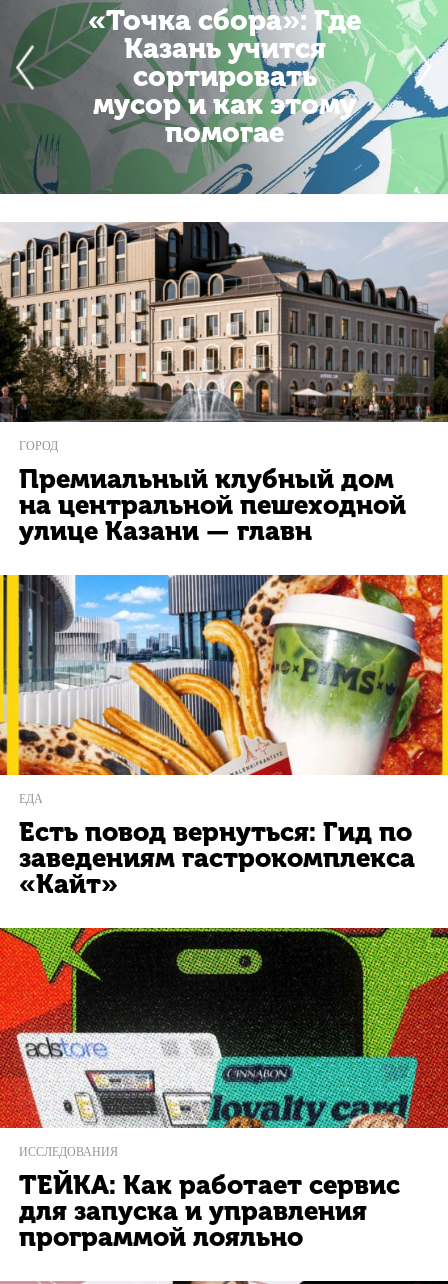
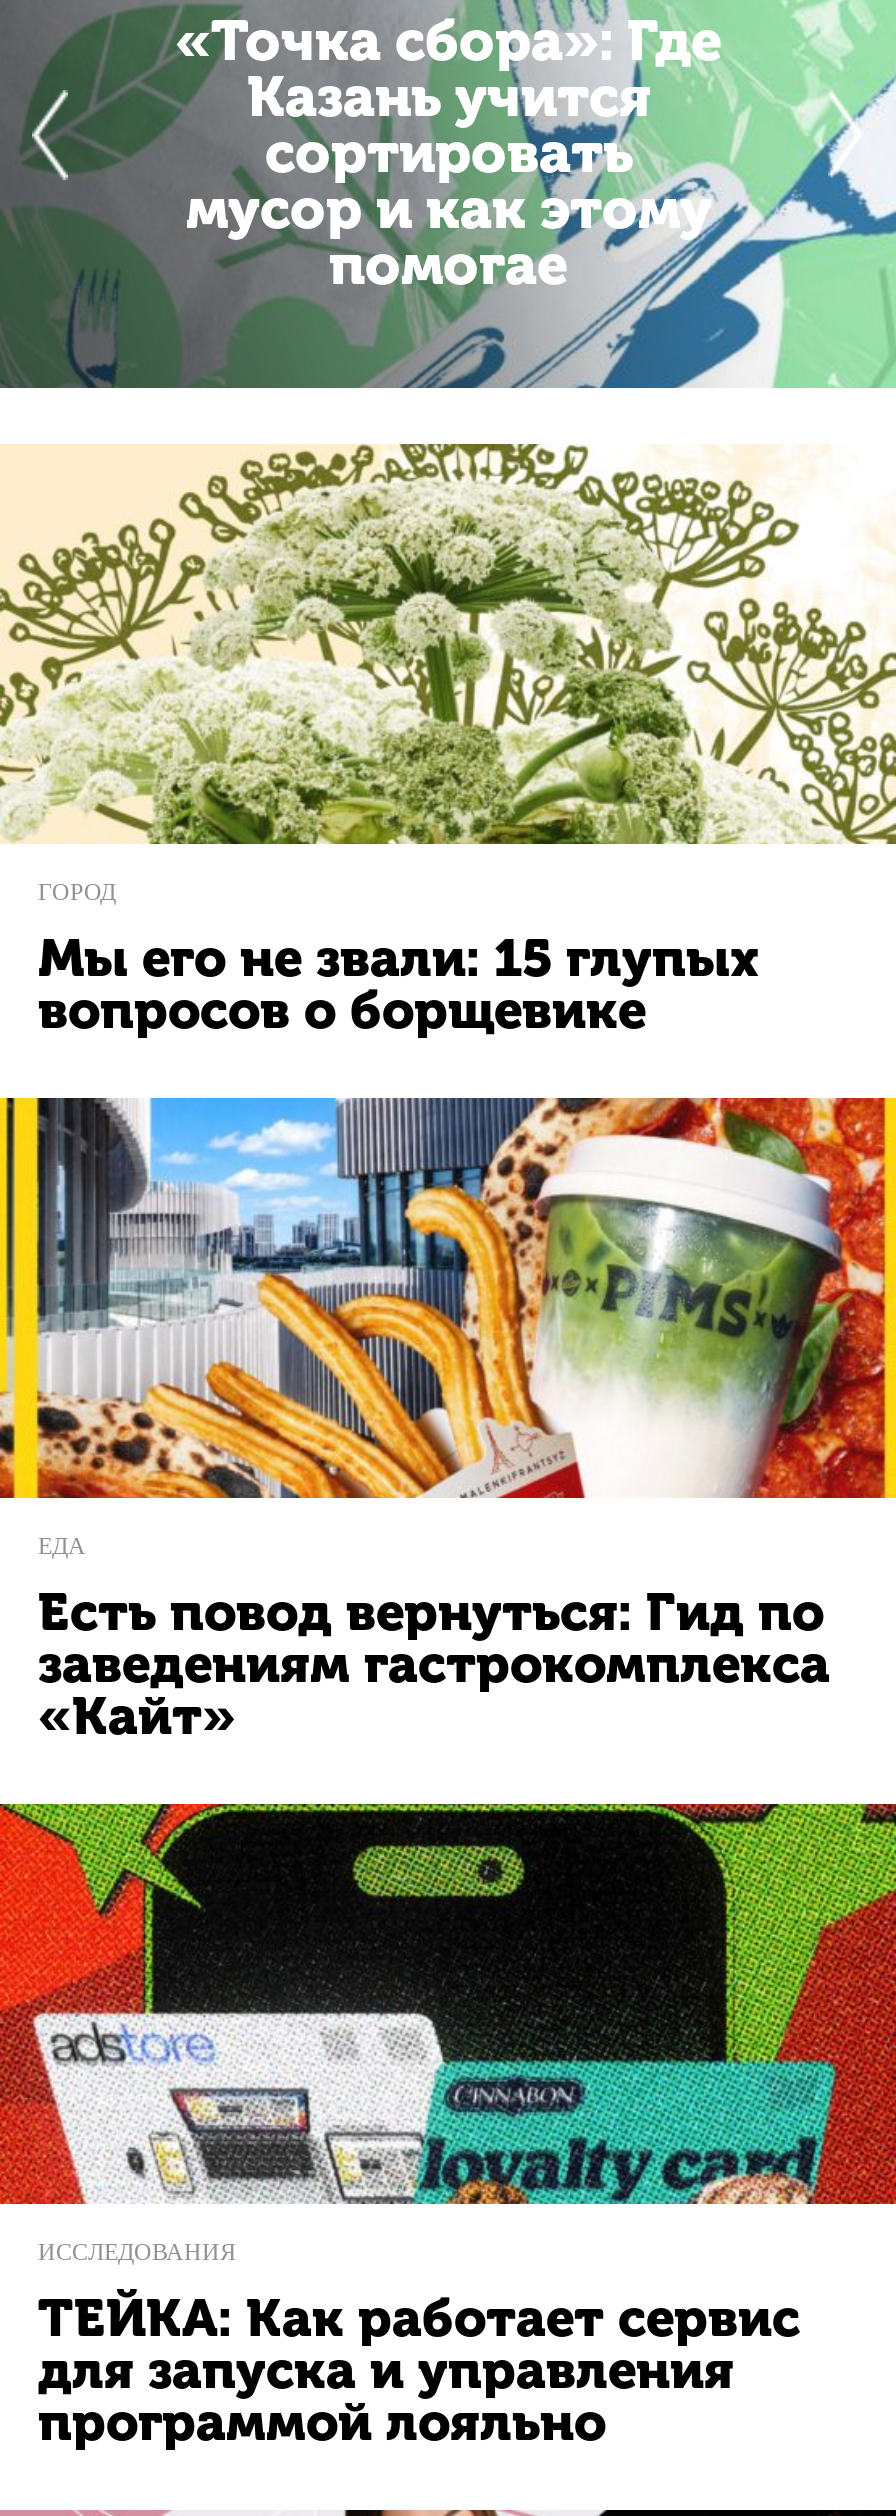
[3,221,445,423] [image] -> [6,442,890,846] [image]
[19,464,406,547] Премиальный клубный дом | на центральной пешеходной | улице Казани — главн -> [38,928,760,1042] Мы его не звали: 15 глупых | вопросов о борщевике

